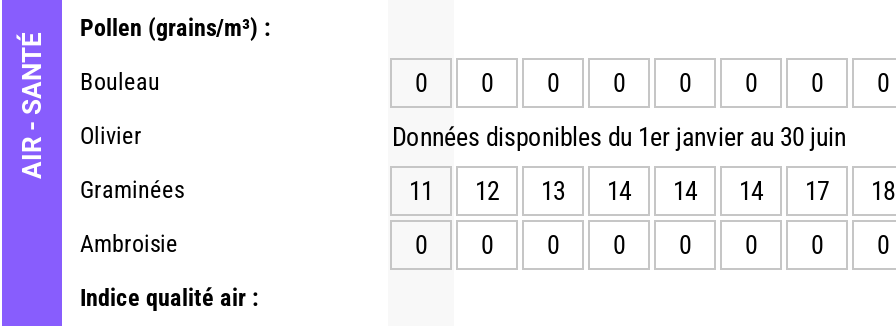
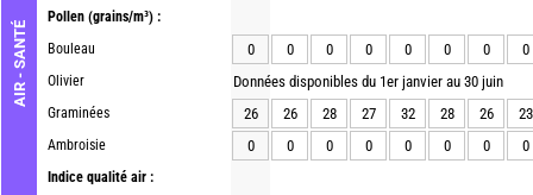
[409,176,433,206] 11 -> [243,105,258,123] 26
[475,176,499,206] 12 -> [283,105,297,123] 26
[541,176,565,206] 13 -> [322,105,336,123] 28
[607,176,631,206] 14 -> [361,105,375,123] 27
[673,176,697,206] 14 -> [400,105,415,123] 32
[739,176,763,206] 14 -> [440,105,454,123] 28
[805,176,829,206] 17 -> [479,105,493,123] 26
[871,176,895,206] 18 -> [518,105,532,123] 23

